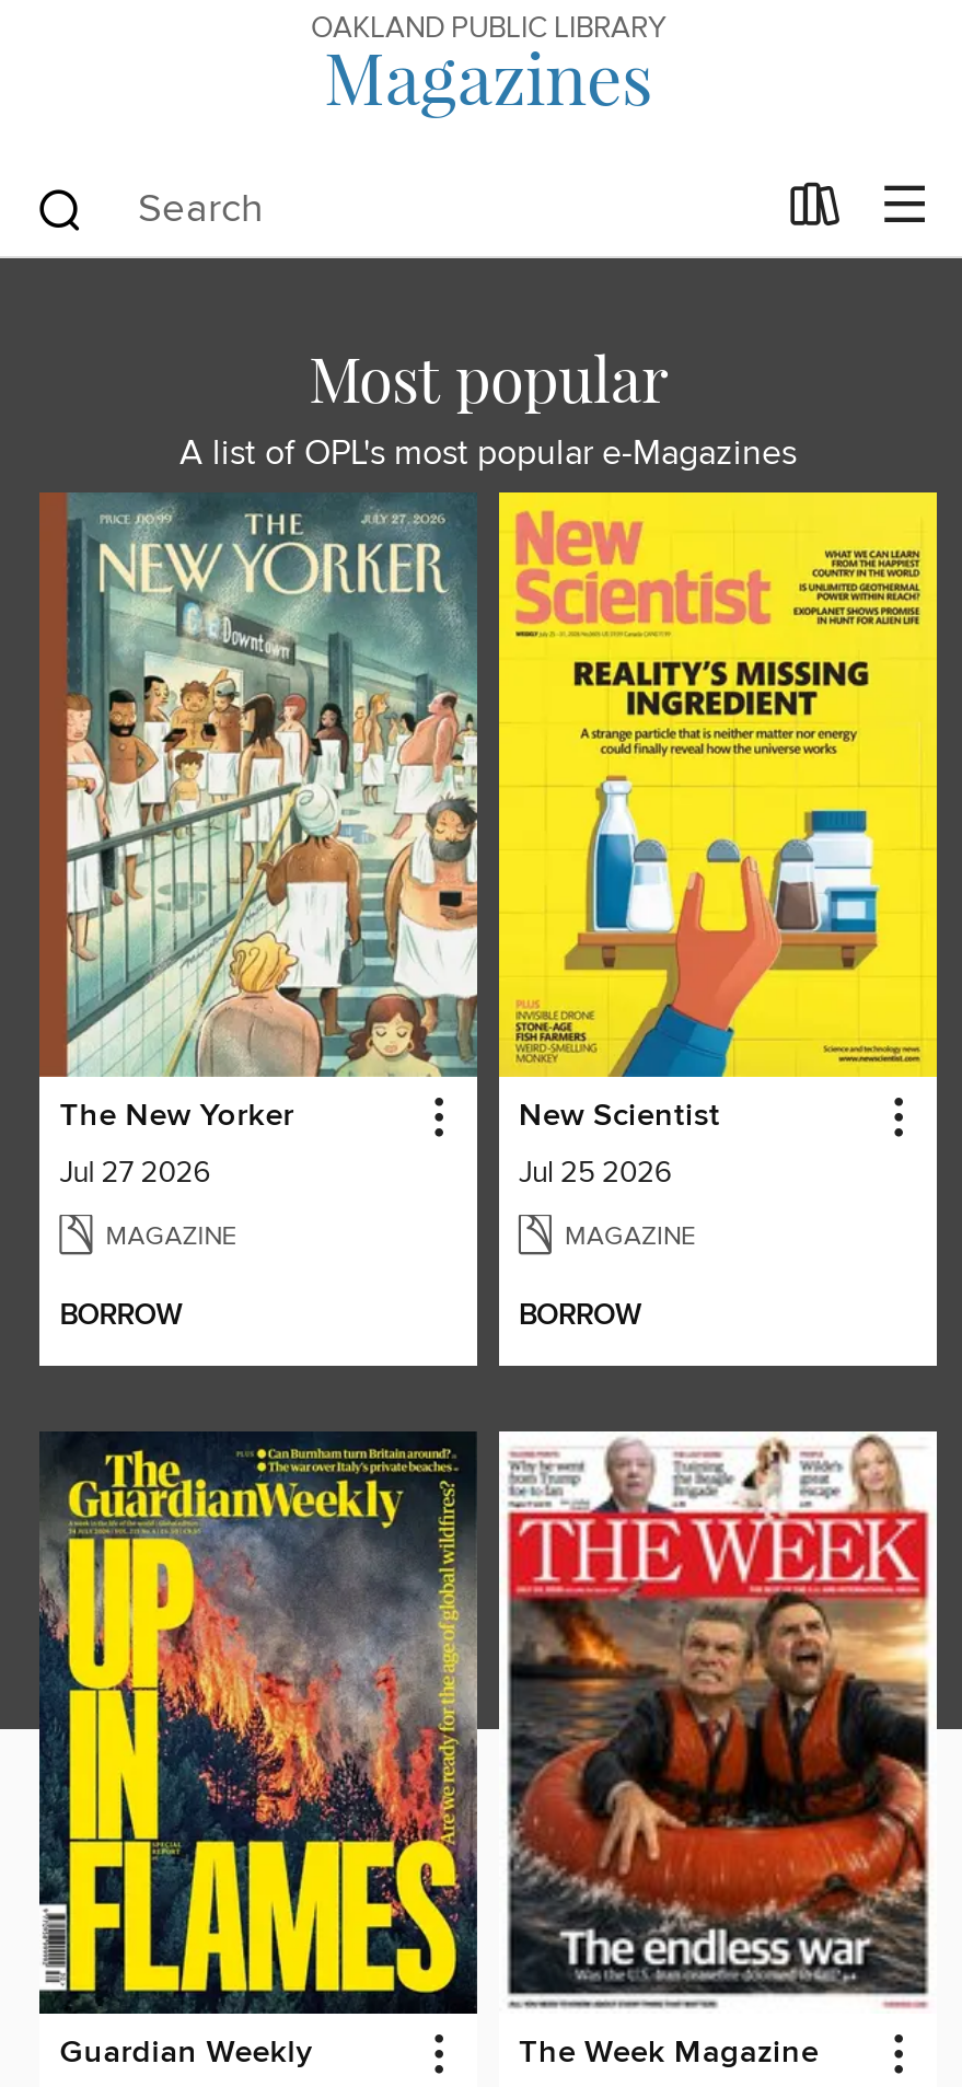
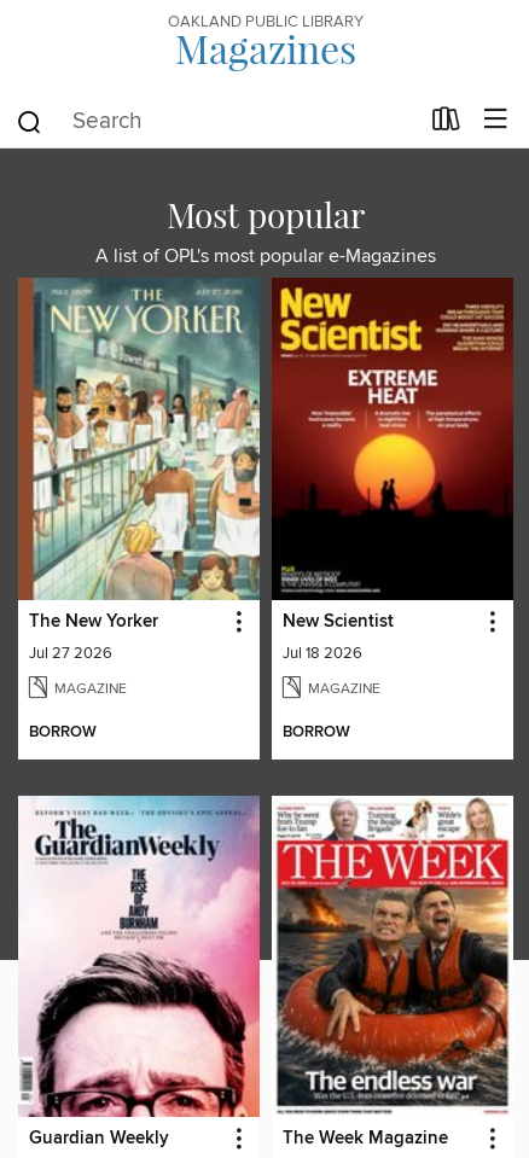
[497,490,939,1190] [image] | Jul 25 2026 -> [271,278,513,662] [image] | Jul 18 2026
[37,1431,479,2016] [image] -> [17,795,261,1118] [image]

